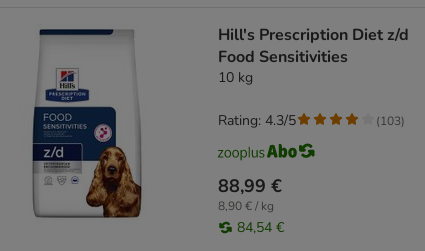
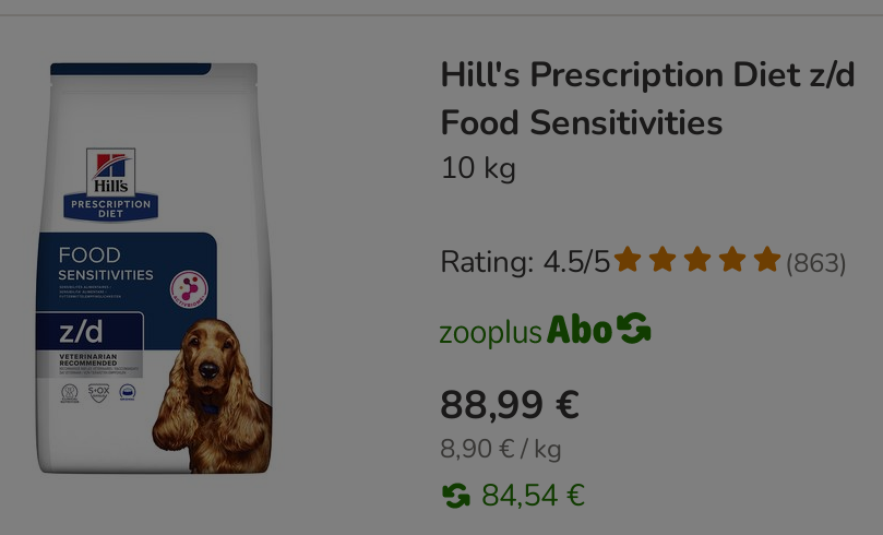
[218,111,296,130] Rating: 4.3/5 -> [440,242,610,283] Rating: 4.5/5
[376,113,405,129] (103) -> [785,245,848,280] (863)

